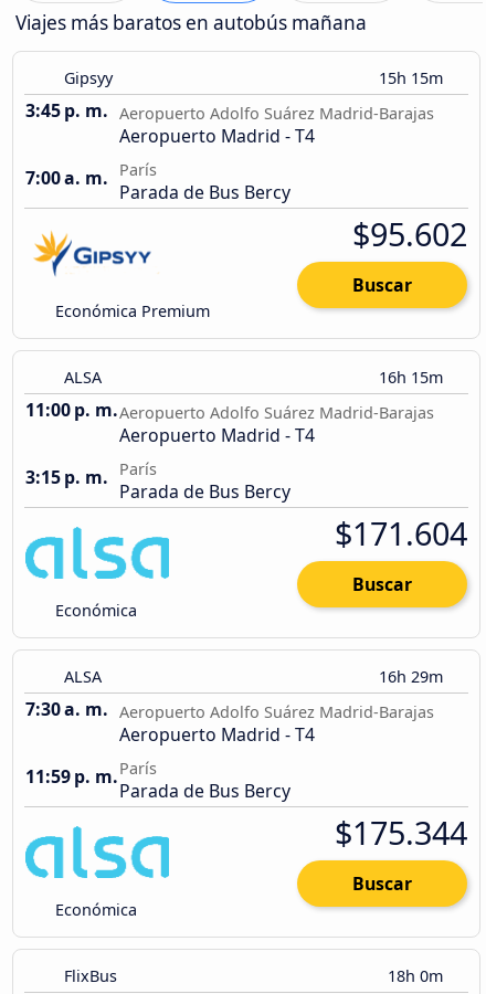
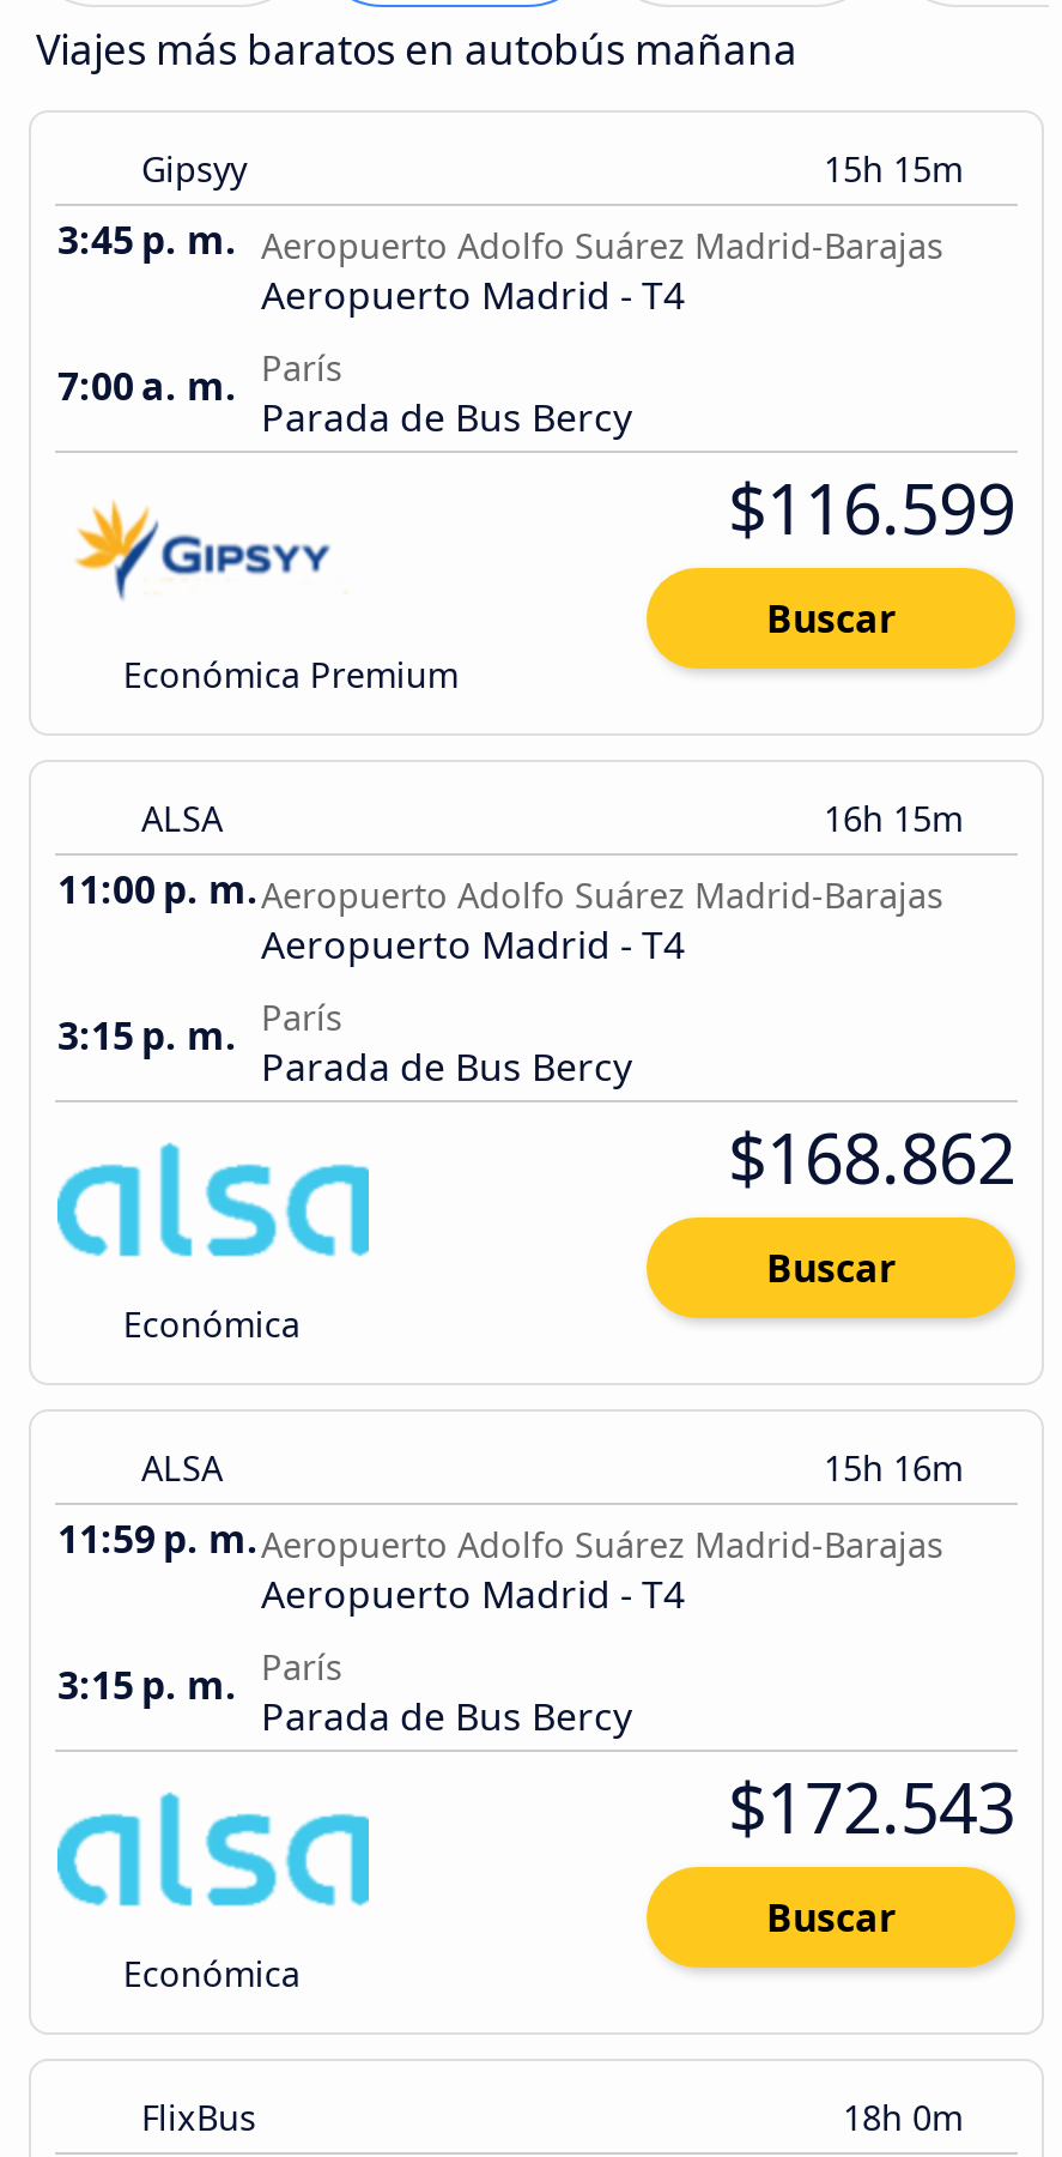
[352,212,467,255] $95.602 -> [728,461,1015,554] $116.599
[335,512,467,555] $171.604 -> [728,1110,1015,1204] $168.862
[25,666,447,723] 16h 29m | 7:30 a. m. Aeropuerto Adolfo Suárez Madrid-Barajas -> [57,1446,972,1568] 15h 16m | 11:59 p. m.Aeropuerto Adolfo Suárez Madrid-Barajas
[25,758,157,789] 11:59 p. m.París -> [57,1645,342,1712] 3:15 p. m. París
[335,811,467,854] $175.344 -> [728,1760,1015,1853] $172.543

